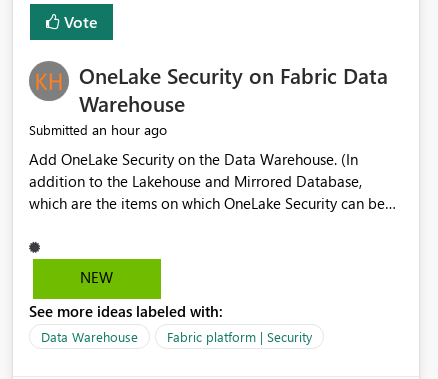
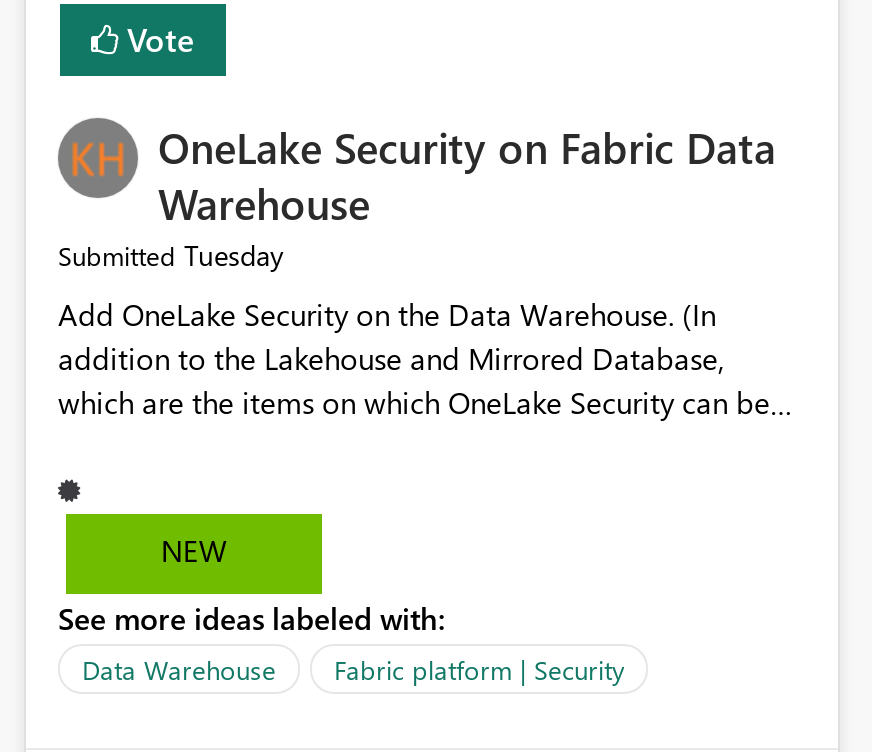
[29,120,167,139] Submitted an hour ago -> [58,237,284,275] Submitted Tuesday

